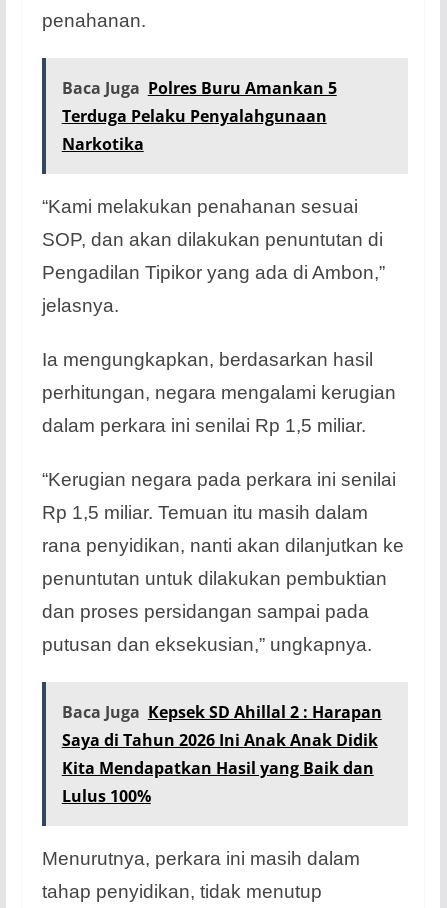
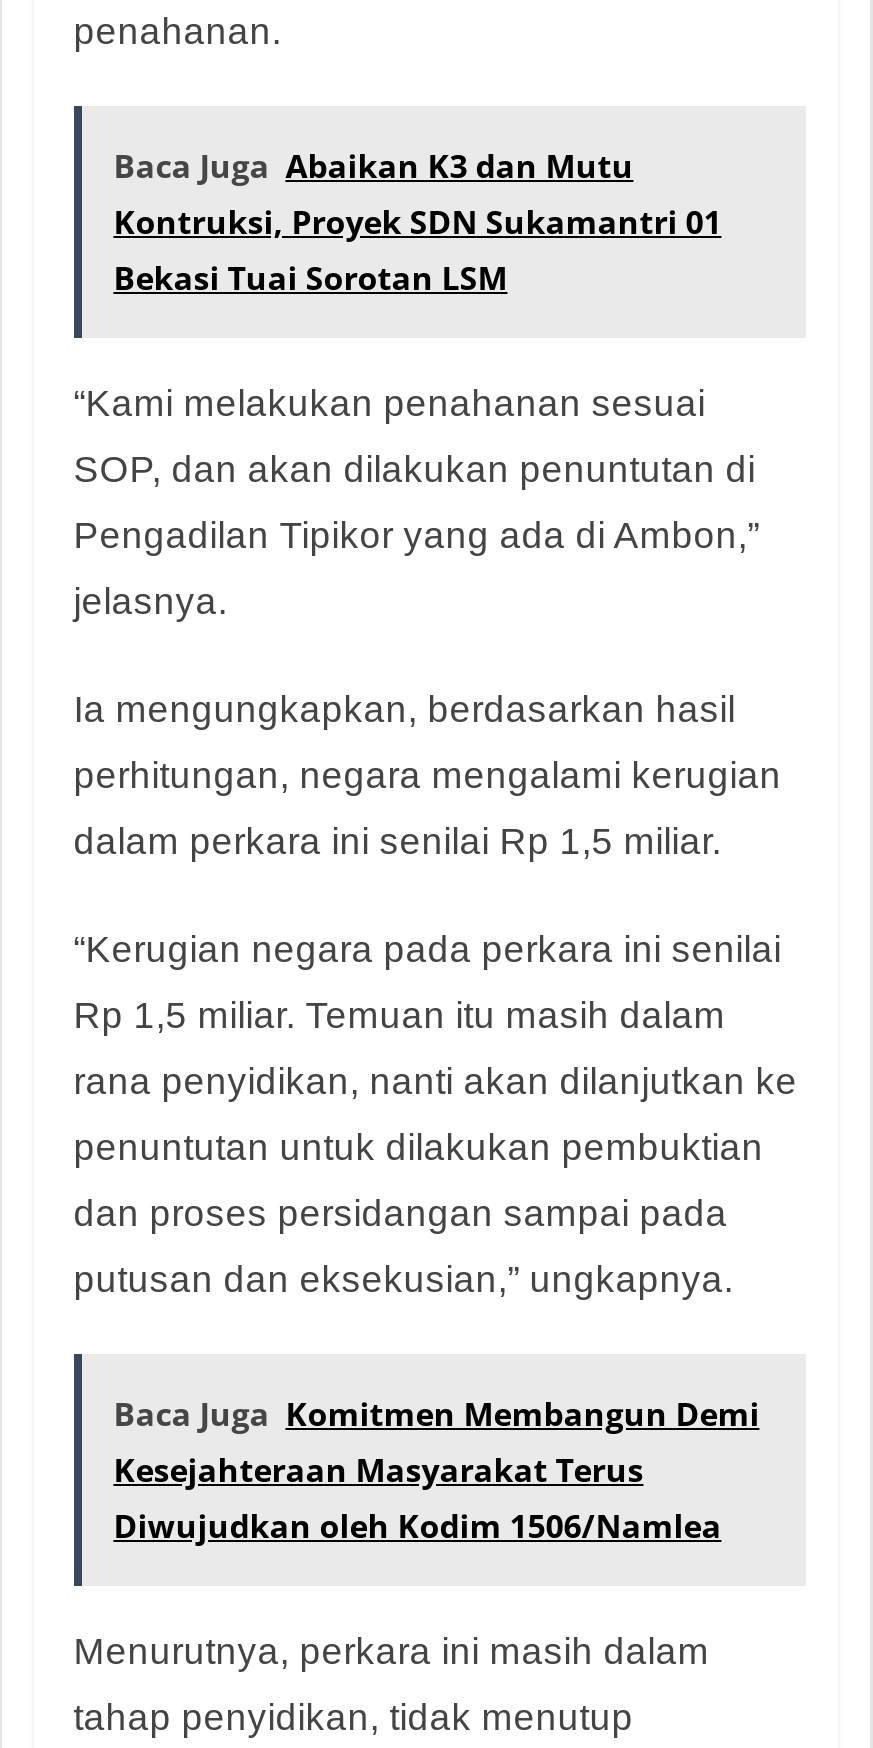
[62,77,337,155] Baca Juga Polres Buru Amankan 5 | Terduga Pelaku Penyalahgunaan | Narkotika -> [113,143,721,299] Baca Juga Abaikan K3 dan Mutu | Kontruksi, Proyek SDN Sukamantri 01 | Bekasi Tuai Sorotan LSM
[62,701,382,807] Baca Juga Kepsek SD Ahillal 2 : Harapan | Saya di Tahun 2026 Ini Anak Anak Didik | Kita Mendapatkan Hasil yang Baik dan | Lulus 100% -> [113,1391,759,1547] Baca Juga Komitmen Membangun Demi | Kesejahteraan Masyarakat Terus | Diwujudkan oleh Kodim 1506/Namlea

